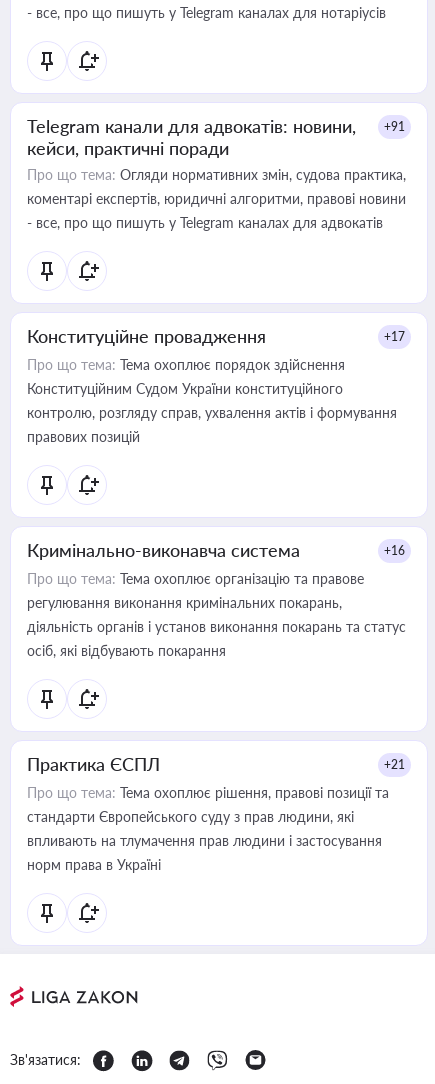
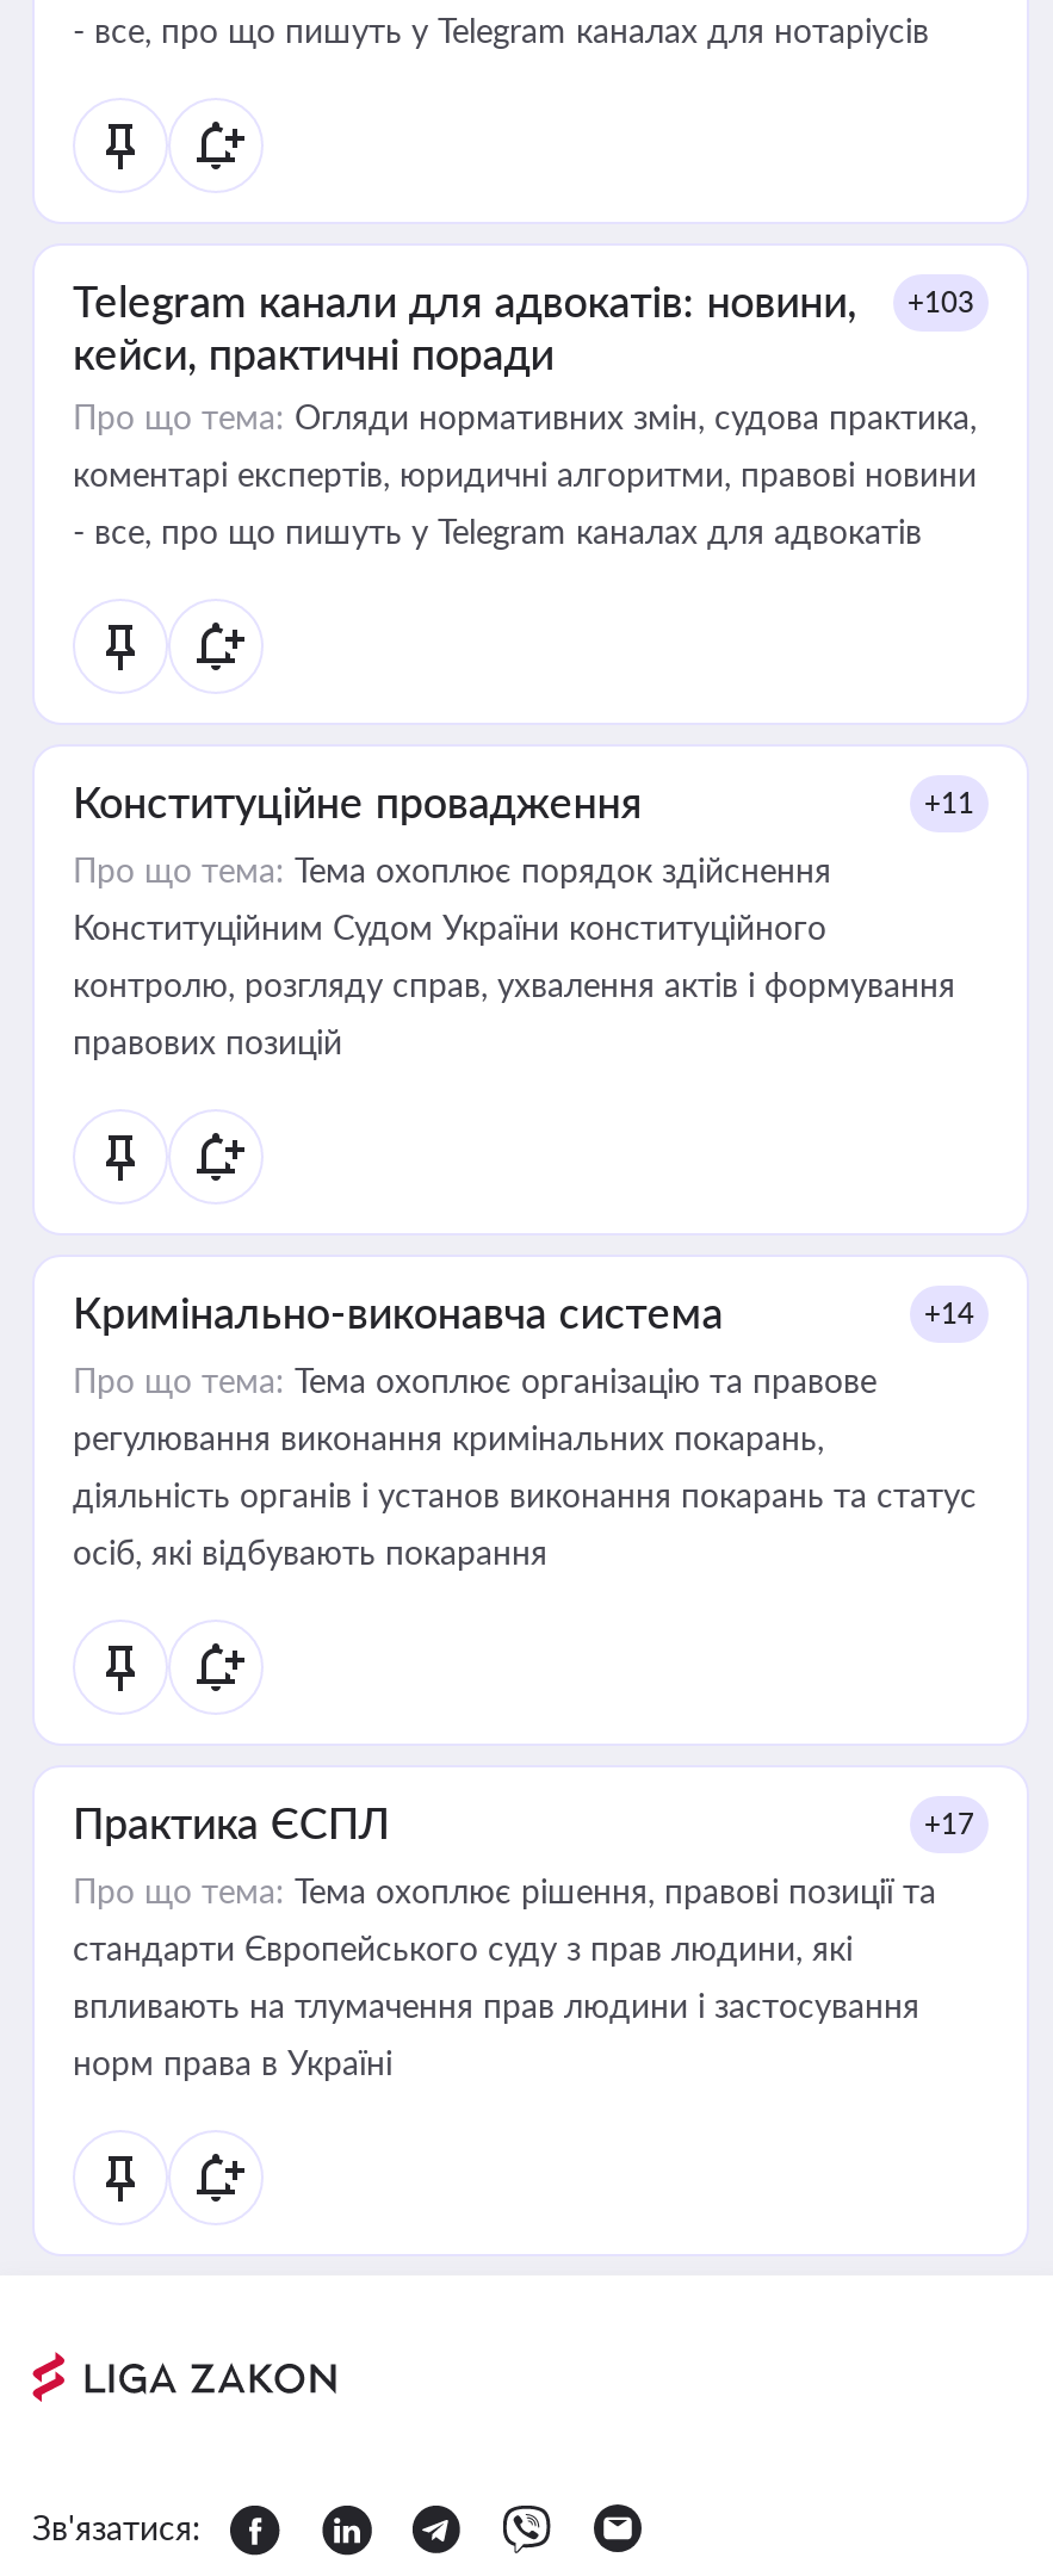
[27,115,405,137] Telegram канали для адвокатів: новини, +91 -> [73,274,974,327] Telegram канали для адвокатів: новини, +103
[384,329,405,344] +17 -> [924,785,974,821] +11
[384,543,405,558] +16 -> [924,1295,974,1331] +14
[384,757,405,772] +21 -> [924,1806,974,1841] +17

